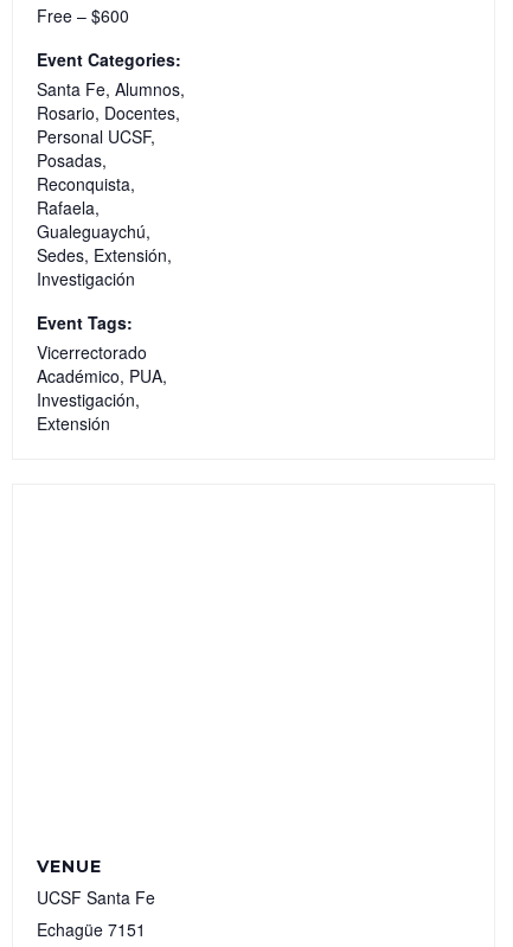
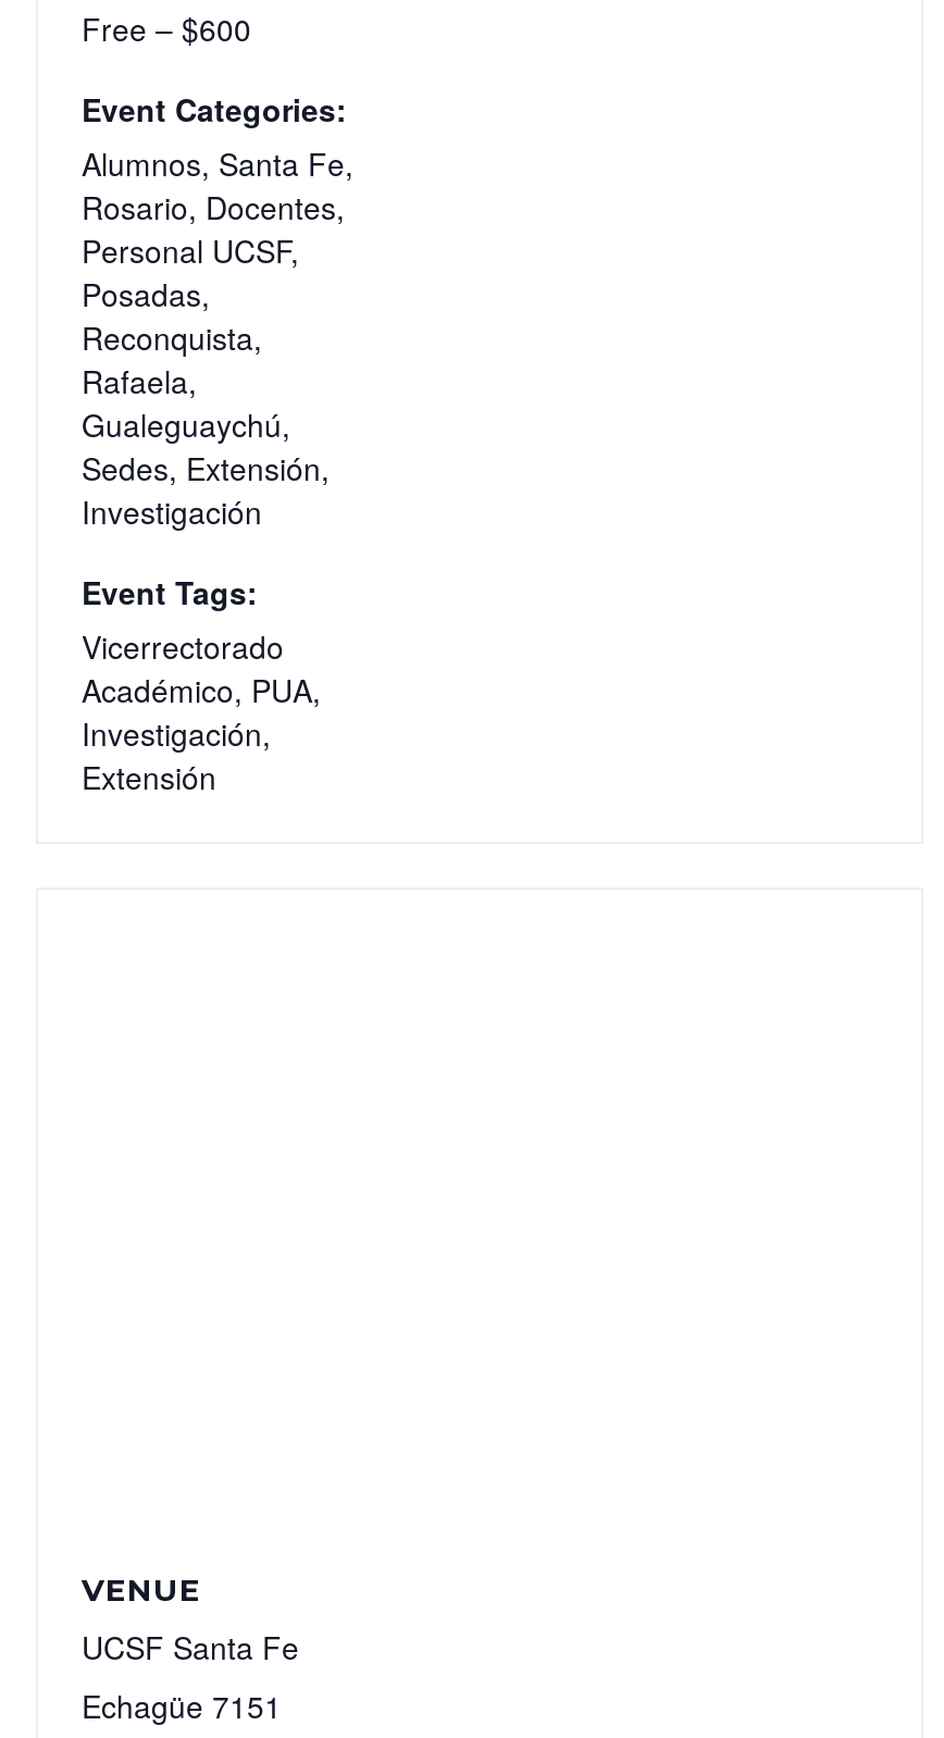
[37,77,185,101] Santa Fe, Alumnos, -> [82,141,353,185] Alumnos, Santa Fe,

